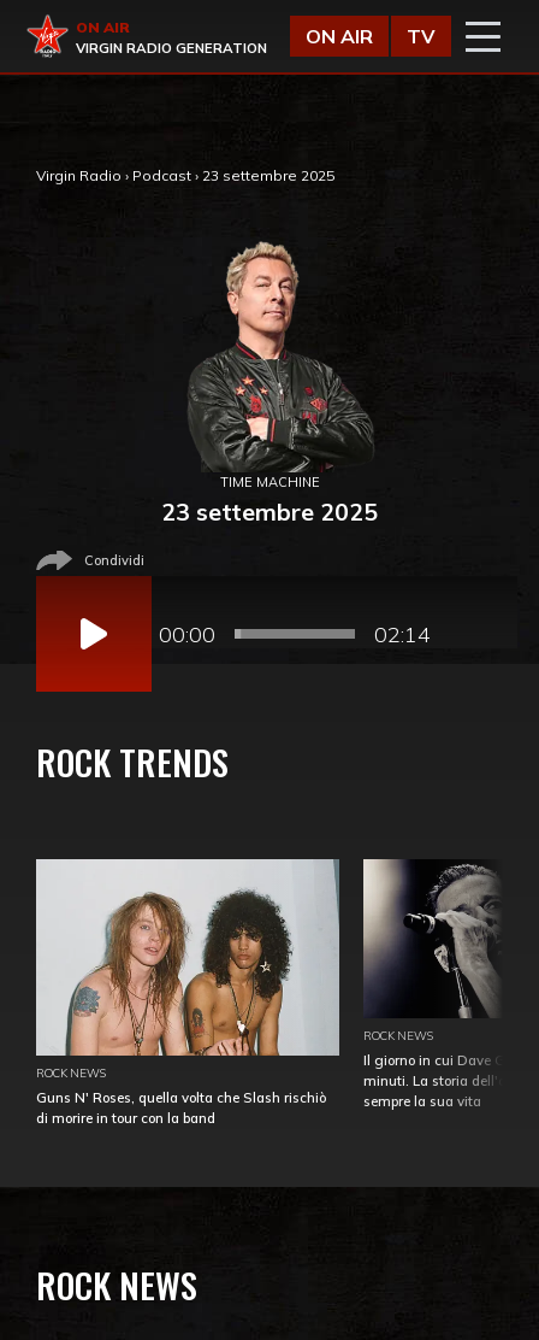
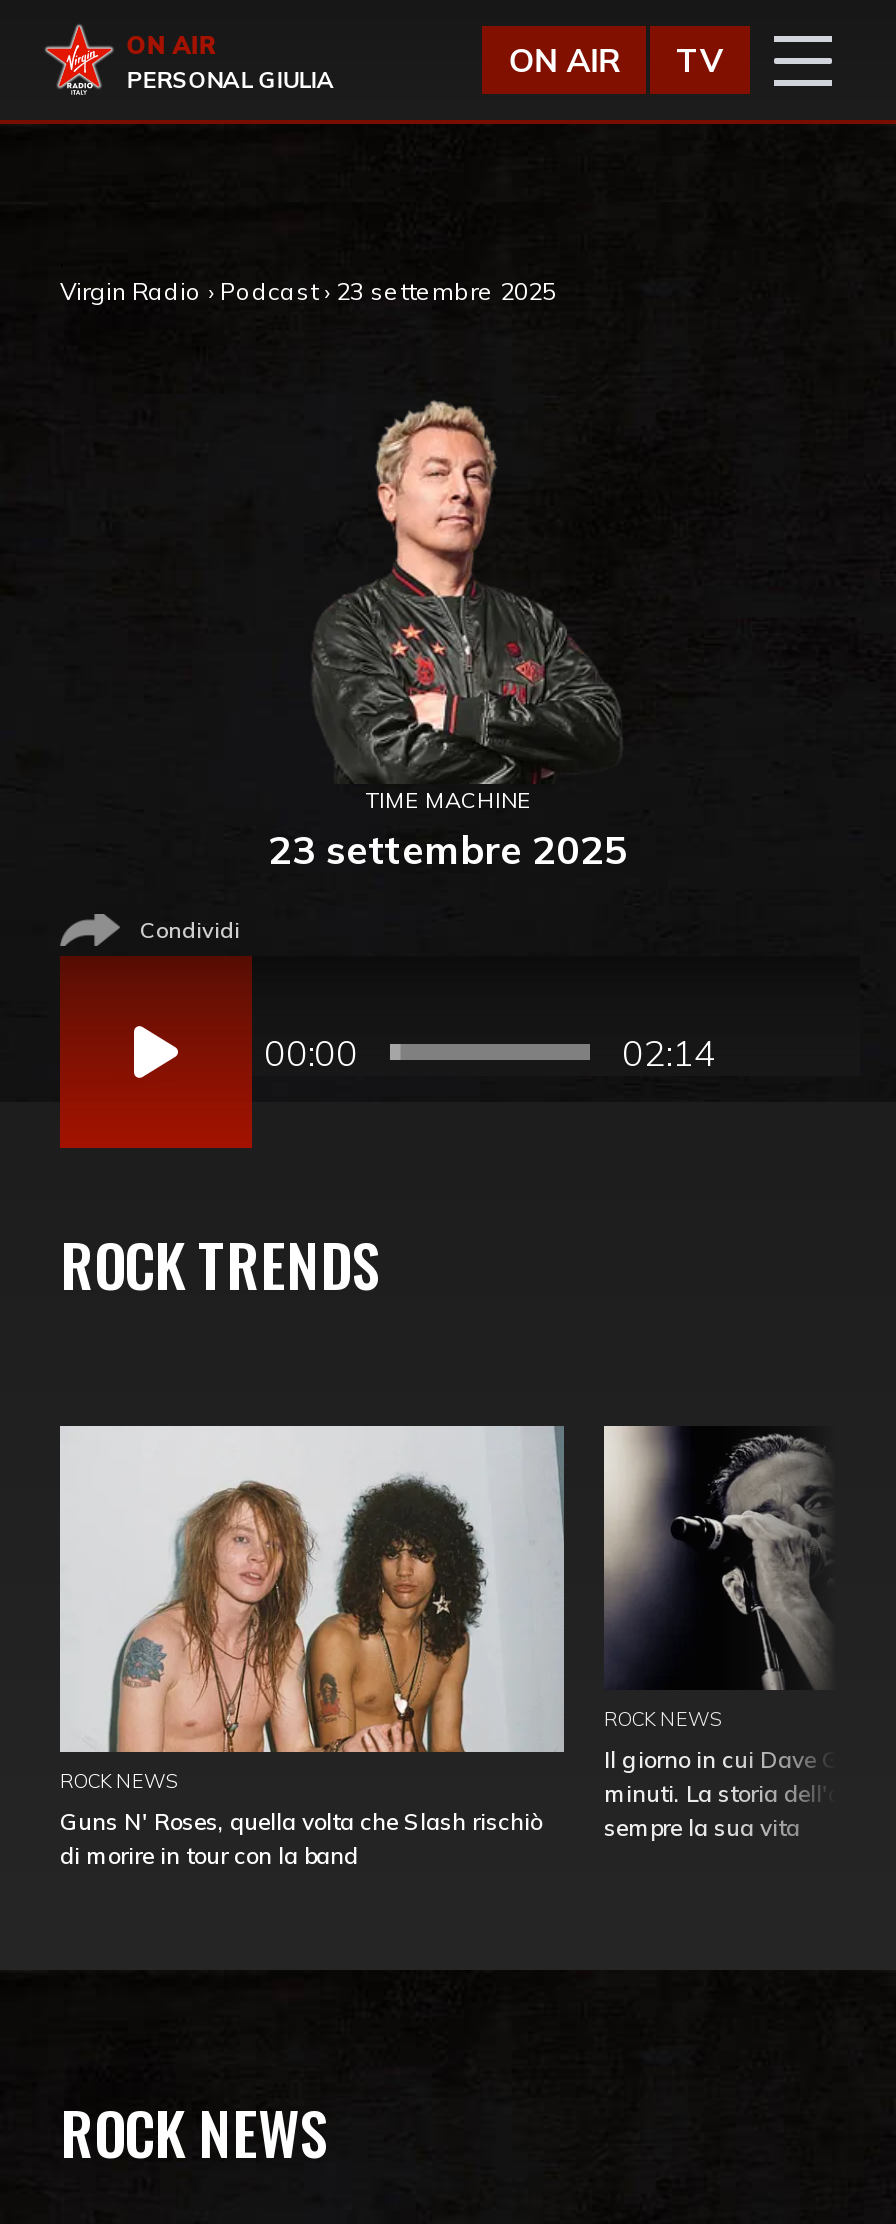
[76,40,267,57] VIRGIN RADIO GENERATION -> [126,66,334,94] PERSONAL GIULIA

